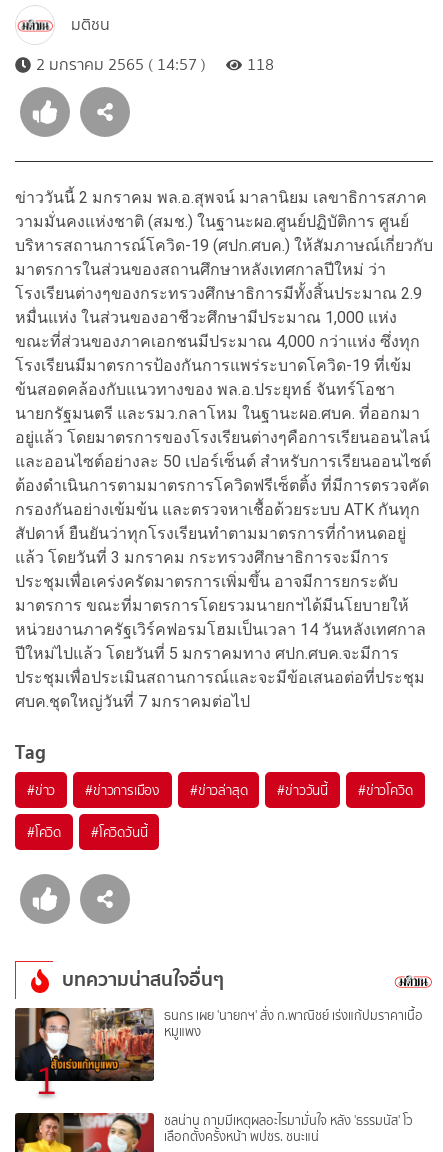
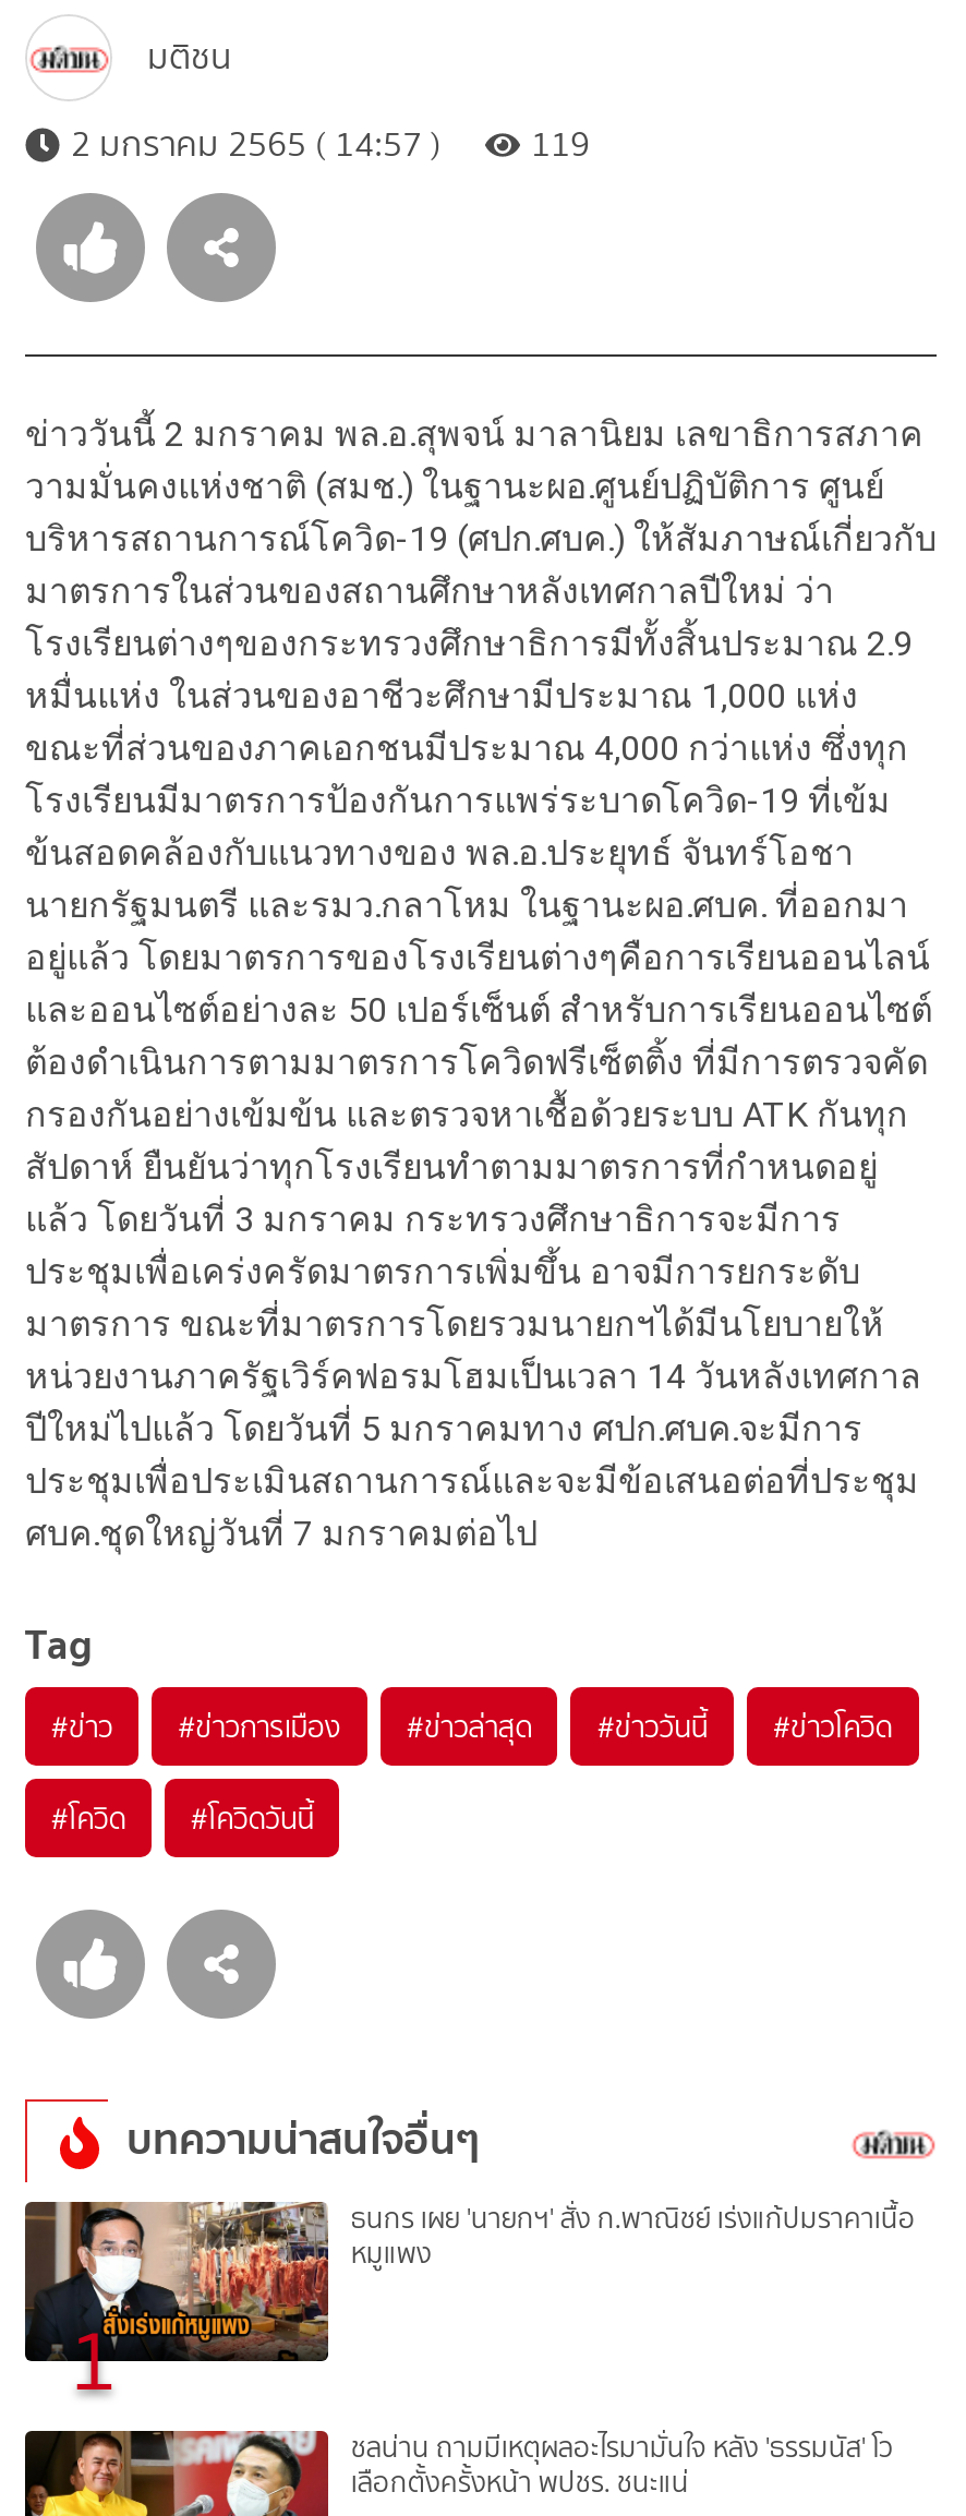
[36,53,274,76] 2 มกราคม 2565 ( 14:57 ) 118 -> [71,119,590,169] 2 มกราคม 2565 ( 14:57 ) 119

